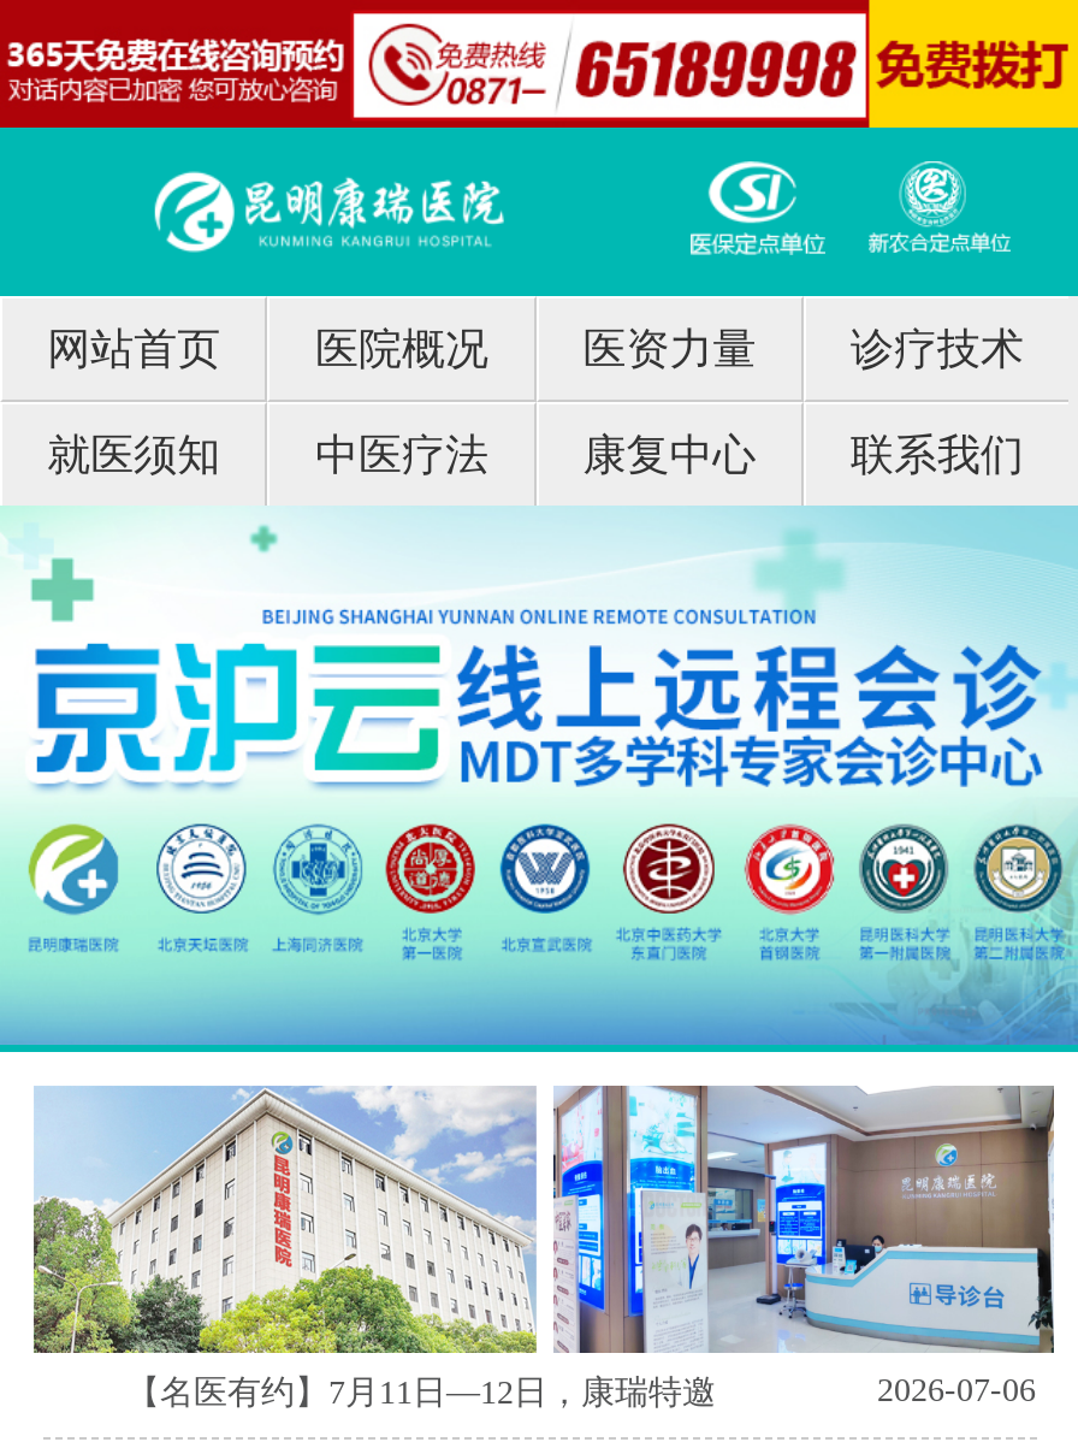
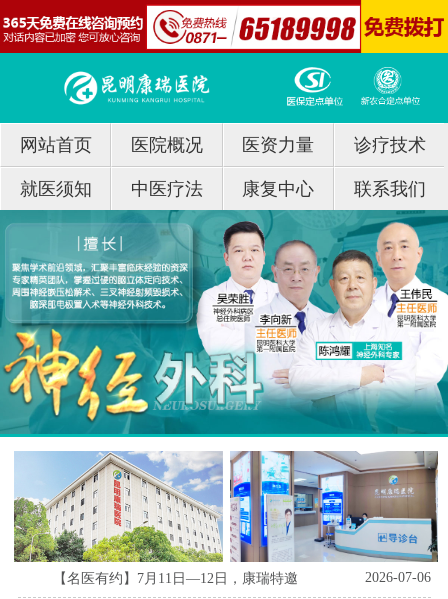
[7,506,1071,1045] [image] -> [3,209,445,434] [image]

